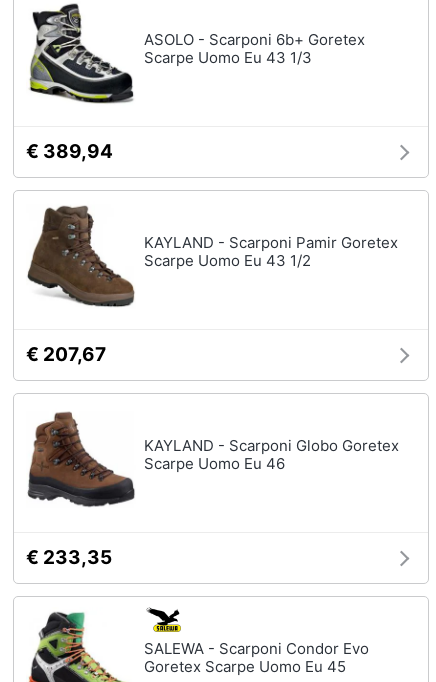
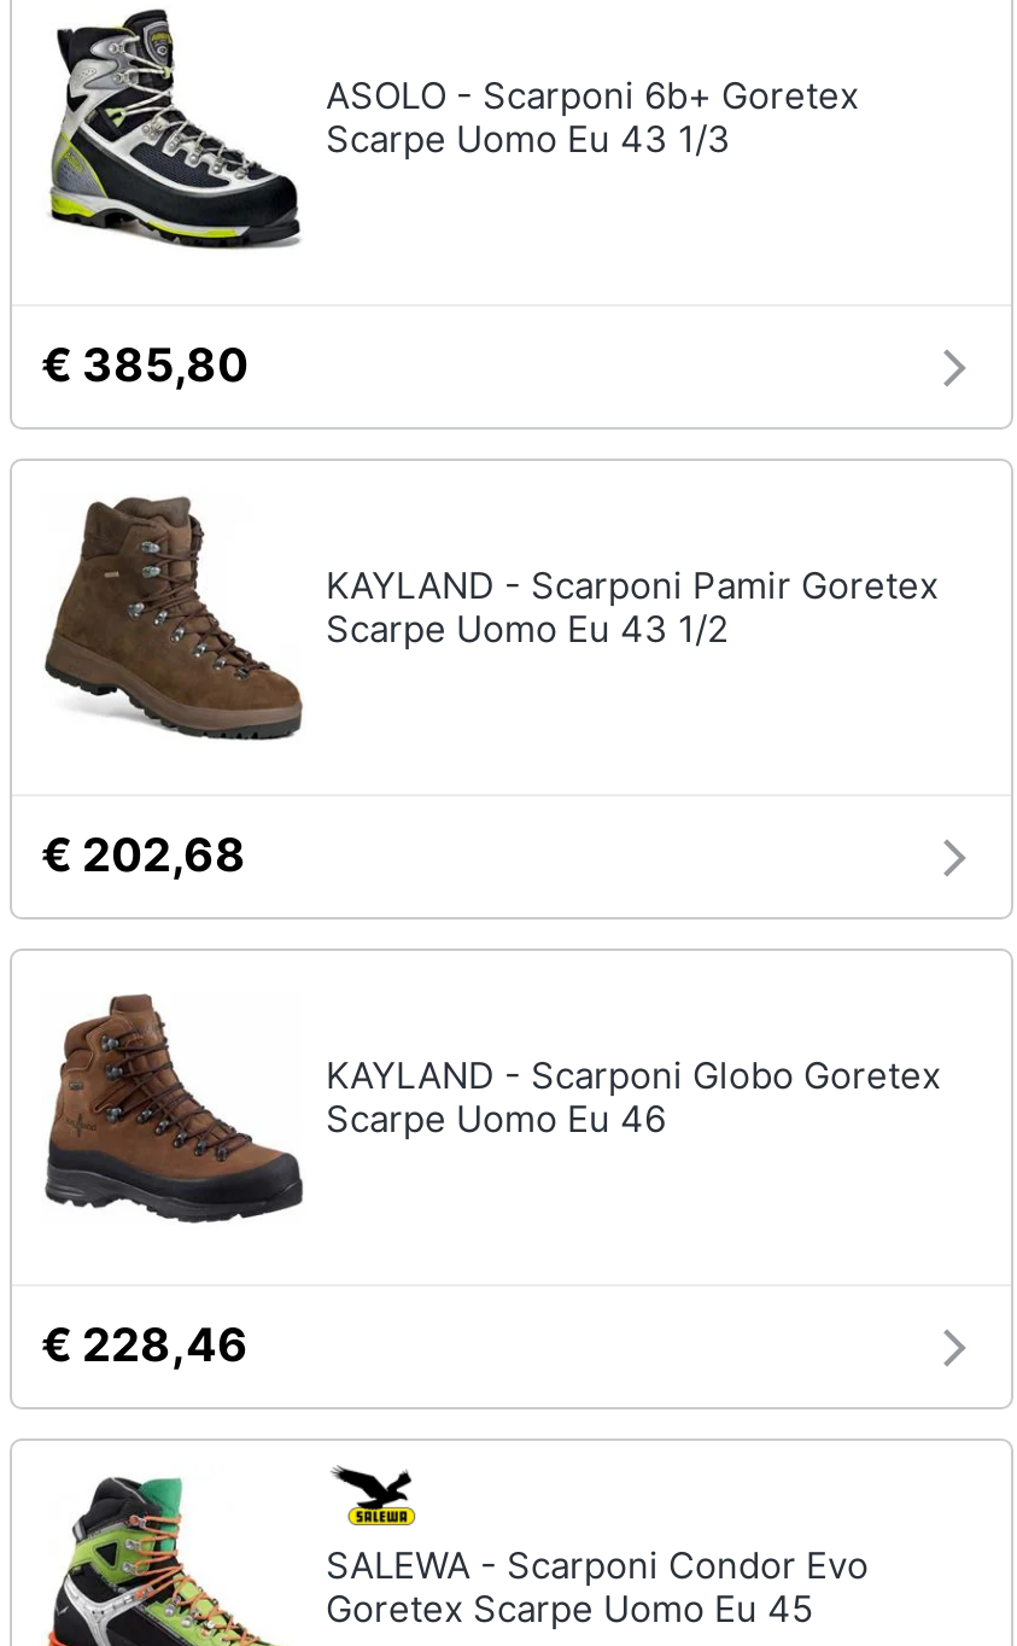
[26,140,113,163] € 389,94 -> [41,338,249,393] € 385,80
[26,343,106,366] € 207,67 -> [41,828,246,883] € 202,68
[26,546,112,569] € 233,35 -> [41,1318,249,1373] € 228,46

